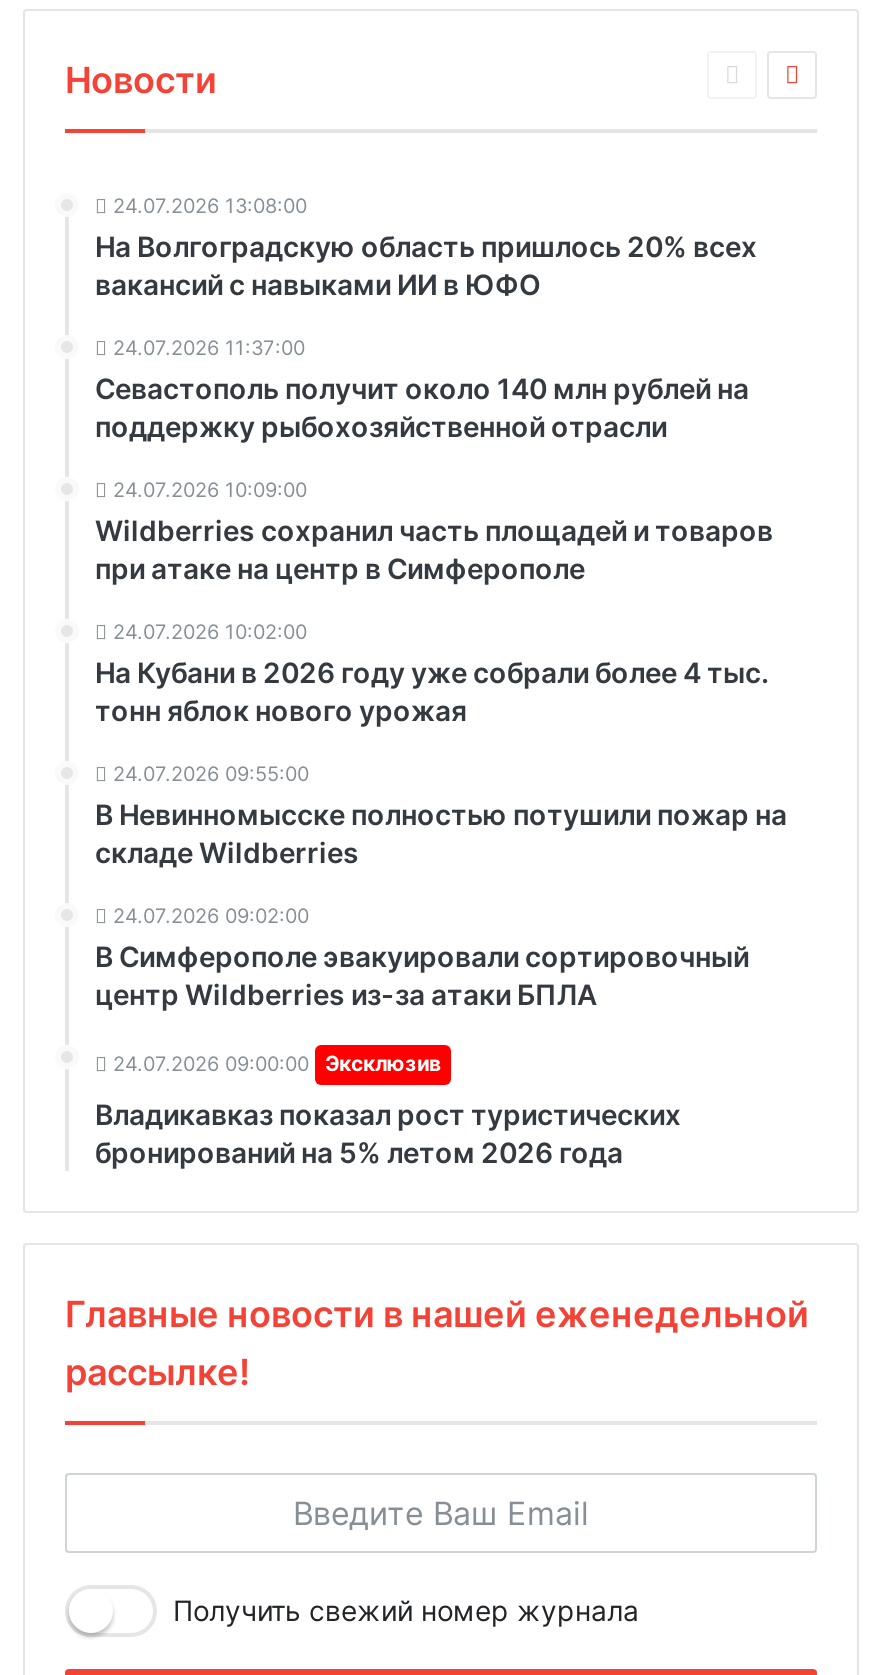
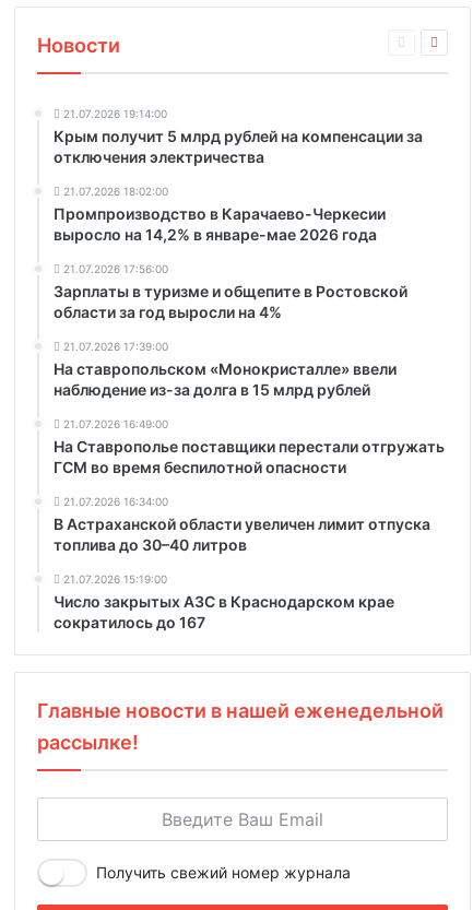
[95,193,787,1169] 24.07.2026 13:08:00 | На Волгоградскую область пришлось 20% всех | вакансий с навыками ИИ в ЮФО | 24.07.2026 11:37:00 | Севастополь получит около 140 млн рублей на | поддержку рыбохозяйственной отрасли | 24.07.2026 10:09:00 | Wildberries сохранил часть площадей и товаров | при атаке на центр в Симферополе | 24.07.2026 10:02:00 | На Кубани в 2026 году уже собрали более 4 тыс. | тонн яблок нового урожая | 24.07.2026 09:55:00 | В Невинномысске полностью потушили пожар на | складе Wildberries | 24.07.2026 09:02:00 | В Симферополе эвакуировали сортировочный | центр Wildberries из-за атаки БПЛА | 24.07.2026 09:00:00 | Эксклюзив | Владикавказ показал рост туристических | бронирований на 5% летом 2026 года -> [54,107,445,632] 21.07.2026 19:14:00 | Крым получит 5 млрд рублей на компенсации за | отключения электричества | 21.07.2026 18:02:00 | Промпроизводство в Карачаево-Черкесии | выросло на 14,2% в январе-мае 2026 года | 21.07.2026 17:56:00 | Зарплаты в туризме и общепите в Ростовской | области за год выросли на 4% | 21.07.2026 17:39:00 | На ставропольском «Монокристалле» ввели | наблюдение из-за долга в 15 млрд рублей | 21.07.2026 16:49:00 | На Ставрополье поставщики перестали отгружать | ГСМ во время беспилотной опасности | 21.07.2026 16:34:00 | В Астраханской области увеличен лимит отпуска | топлива до 30–40 литров | 21.07.2026 15:19:00 | Число закрытых АЗС в Краснодарском крае | сократилось до 167

